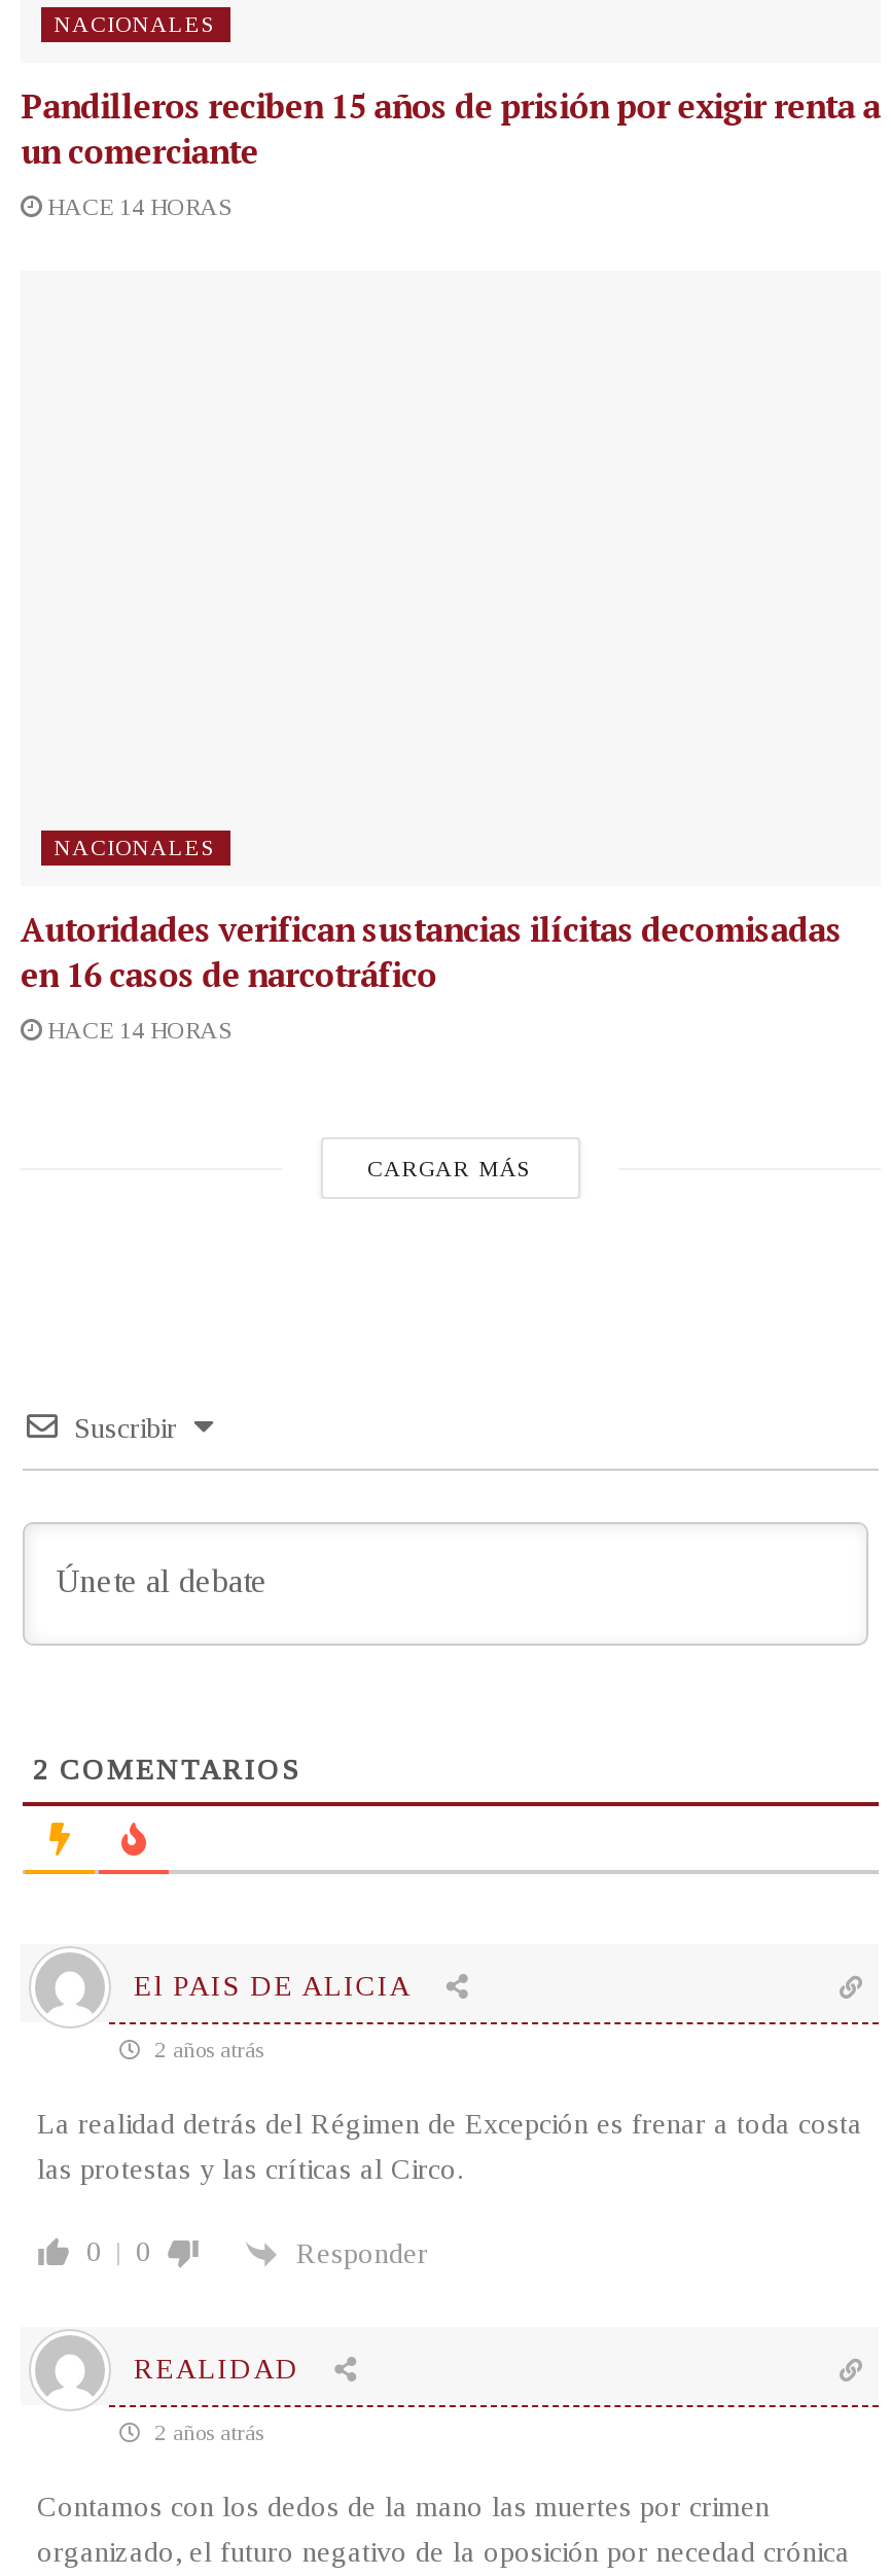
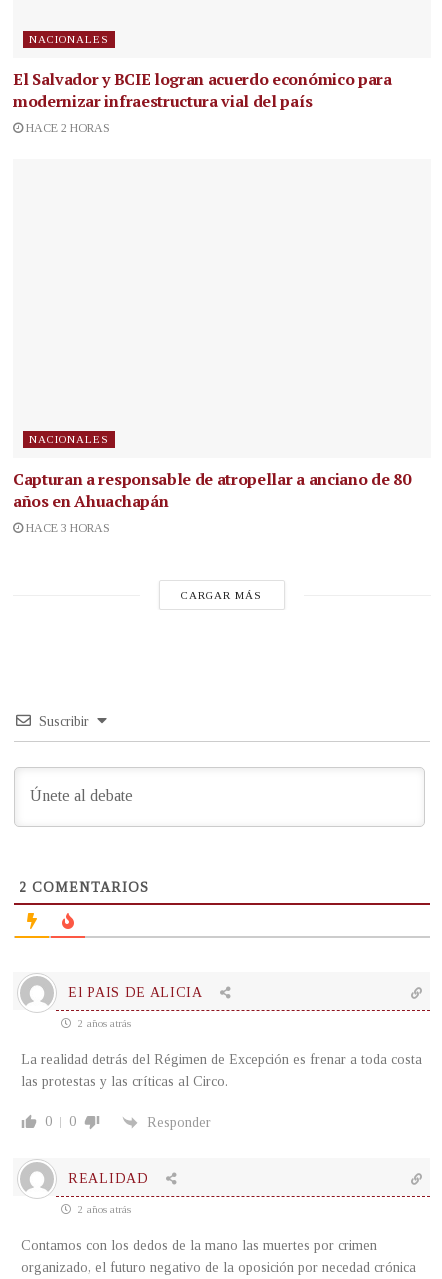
[21,84,880,222] Pandilleros reciben 15 años de prisión por exigir renta a | un comerciante | HACE 14 HORAS -> [13,68,392,135] El Salvador y BCIE logran acuerdo económico para | modernizar infraestructura vial del país | HACE 2 HORAS
[21,907,842,1045] Autoridades verifican sustancias ilícitas decomisadas | en 16 casos de narcotráfico | HACE 14 HORAS -> [13,468,410,535] Capturan a responsable de atropellar a anciano de 80 | años en Ahuachapán | HACE 3 HORAS

